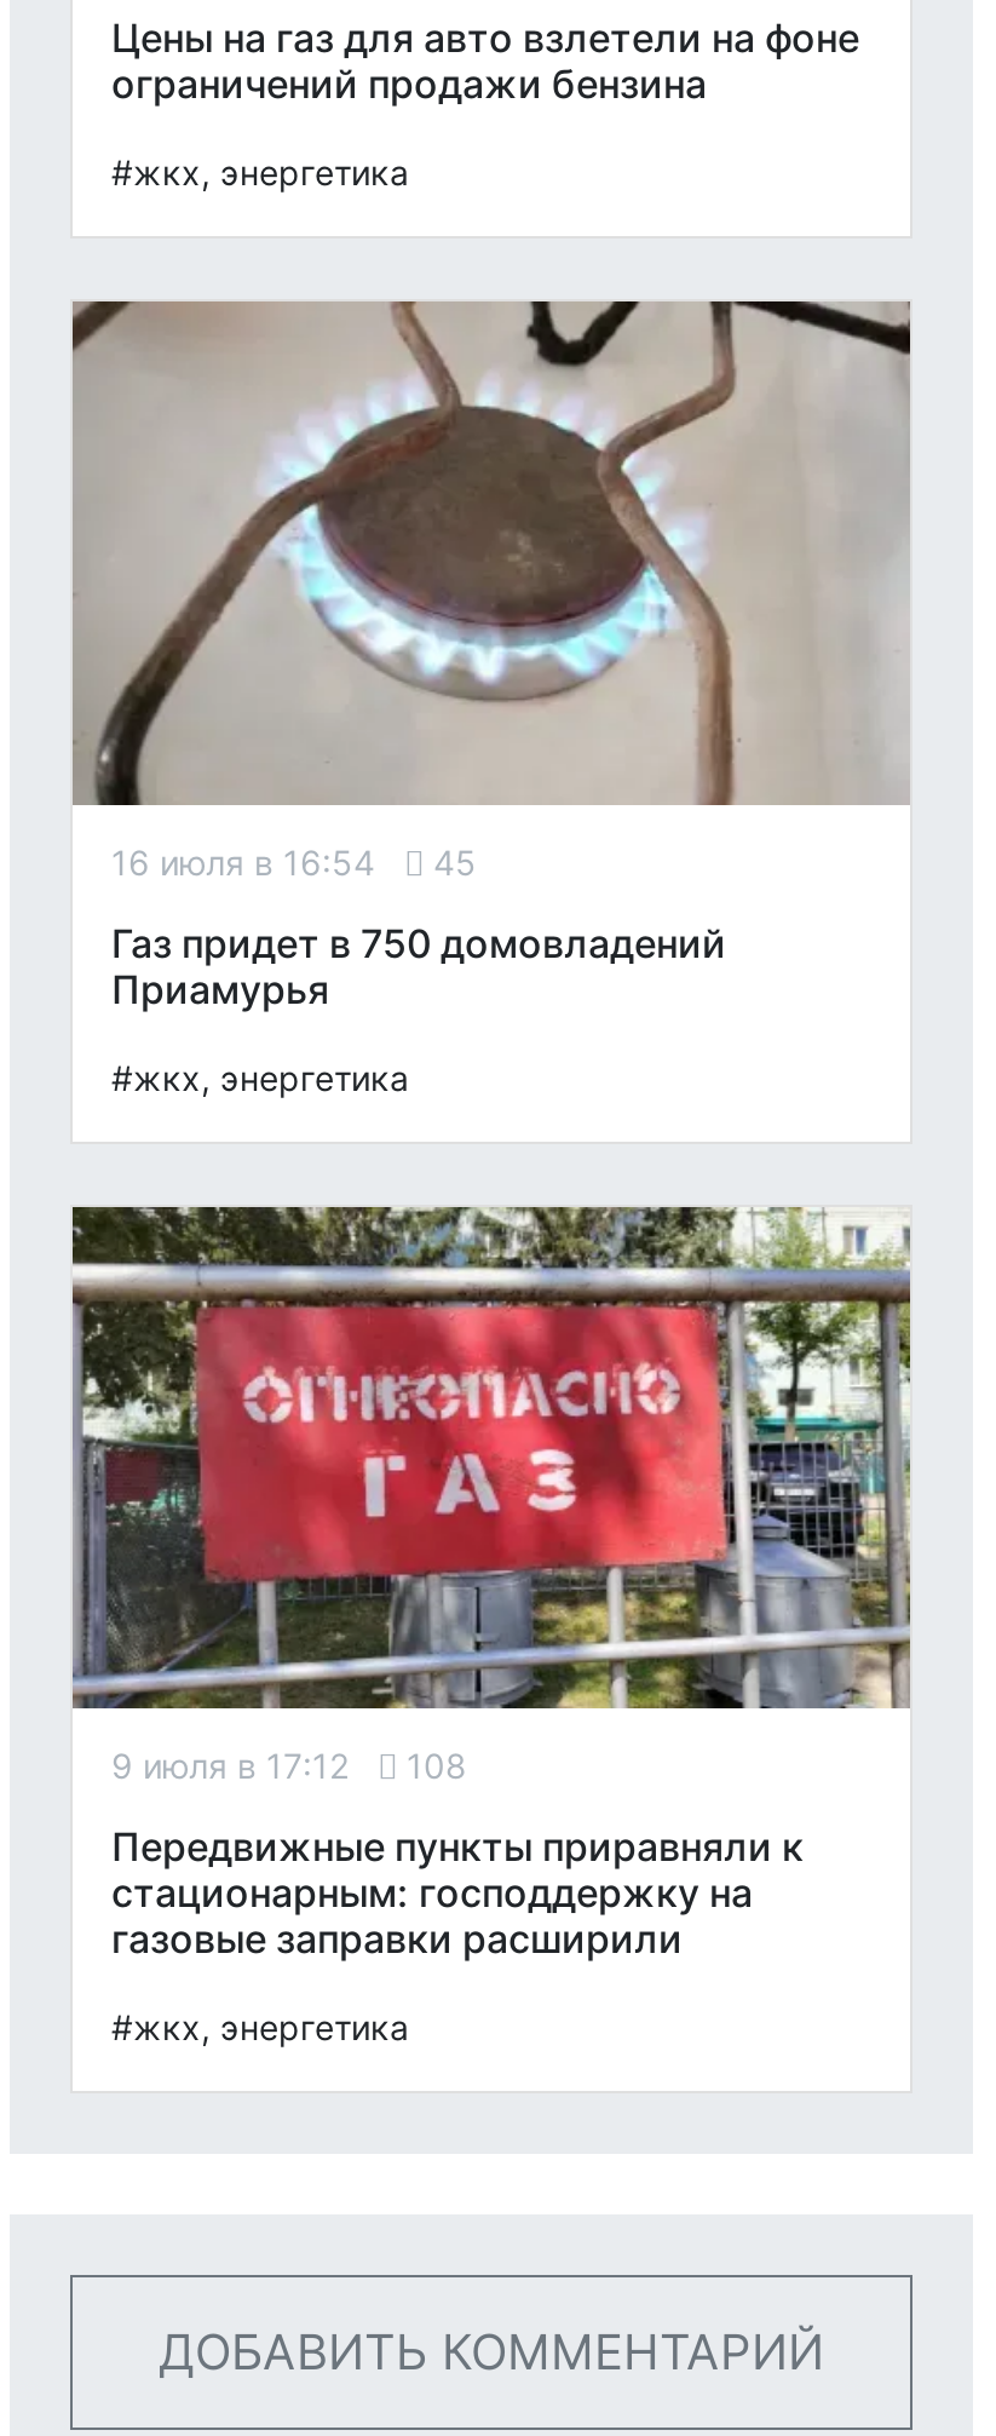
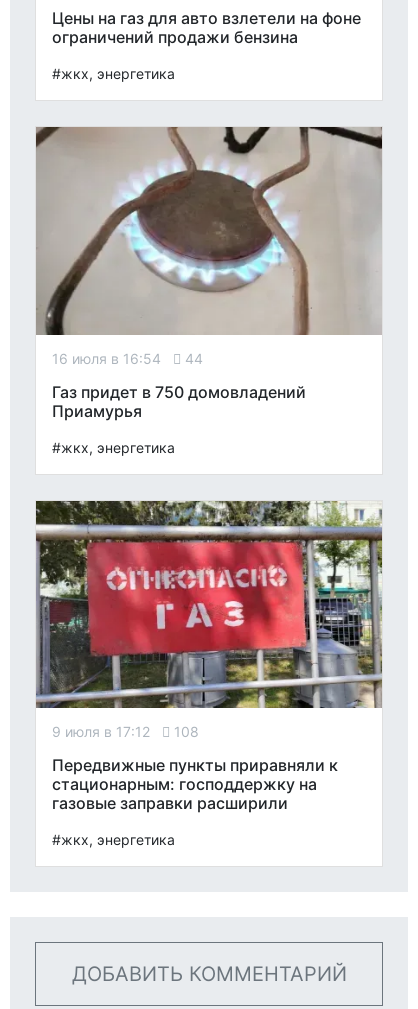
[111,841,477,882] 16 июля в 16:54 45 -> [52,350,203,367] 16 июля в 16:54 44

